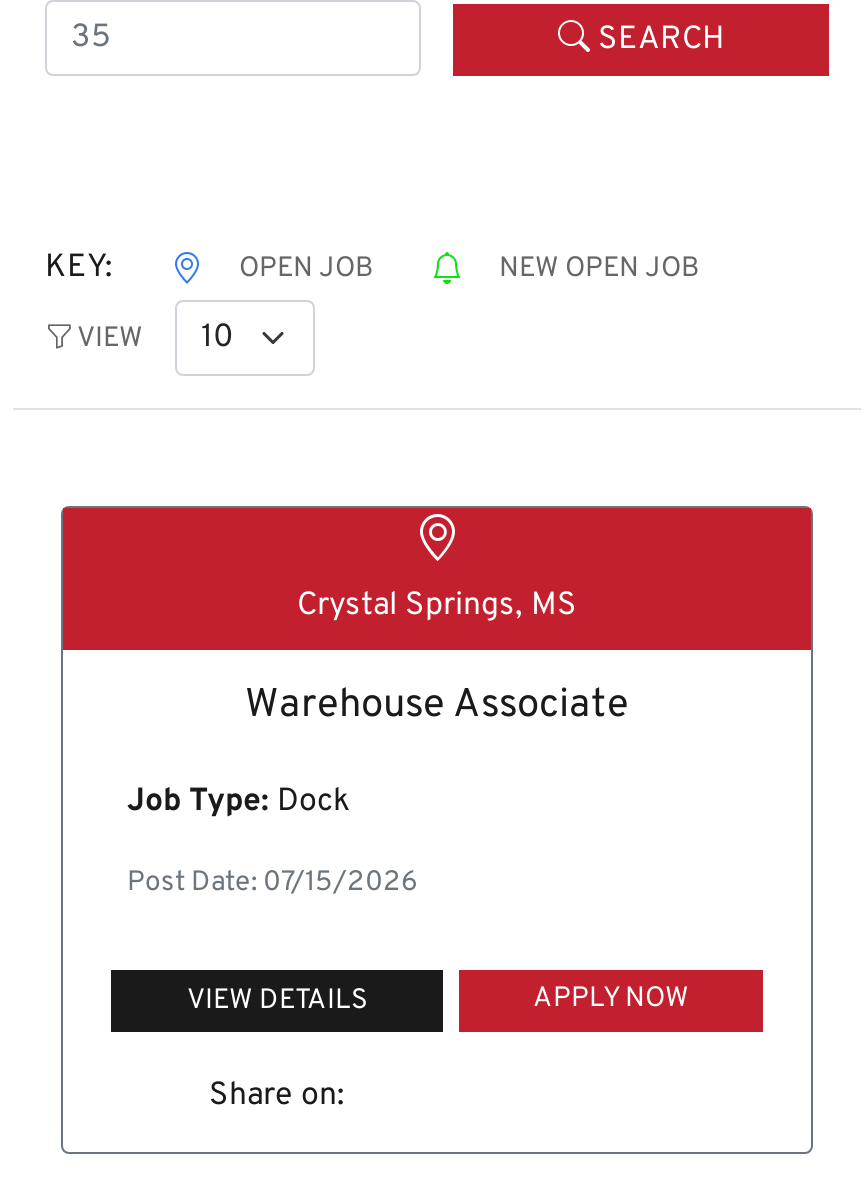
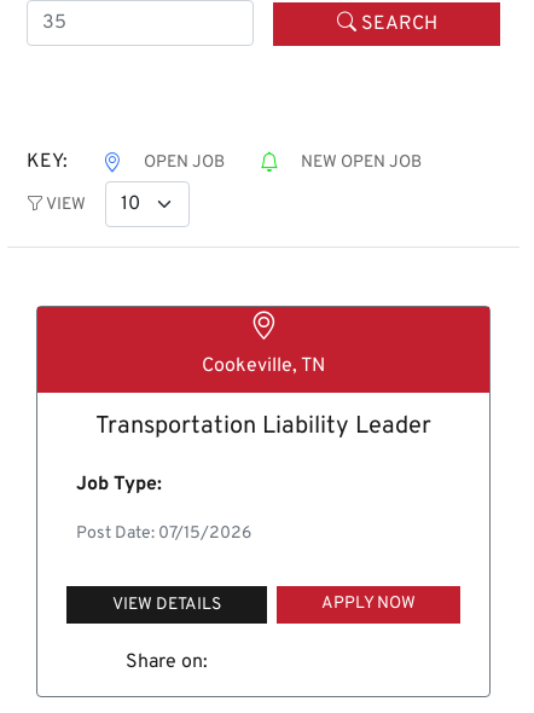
[297,586,577,626] Crystal Springs, MS -> [202,354,325,378] Cookeville, TN
[245,680,629,732] Warehouse Associate -> [95,411,431,442] Transportation Liability Leader
[127,782,351,822] Job Type: Dock -> [76,473,162,497] Job Type:

